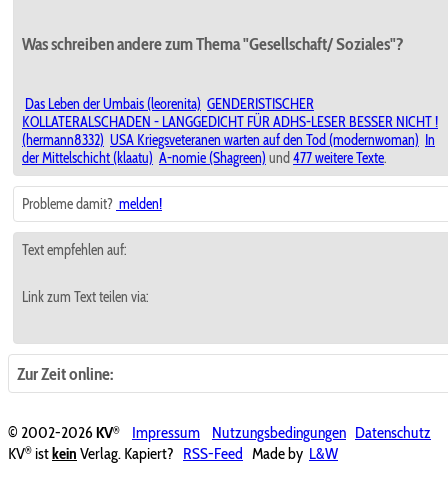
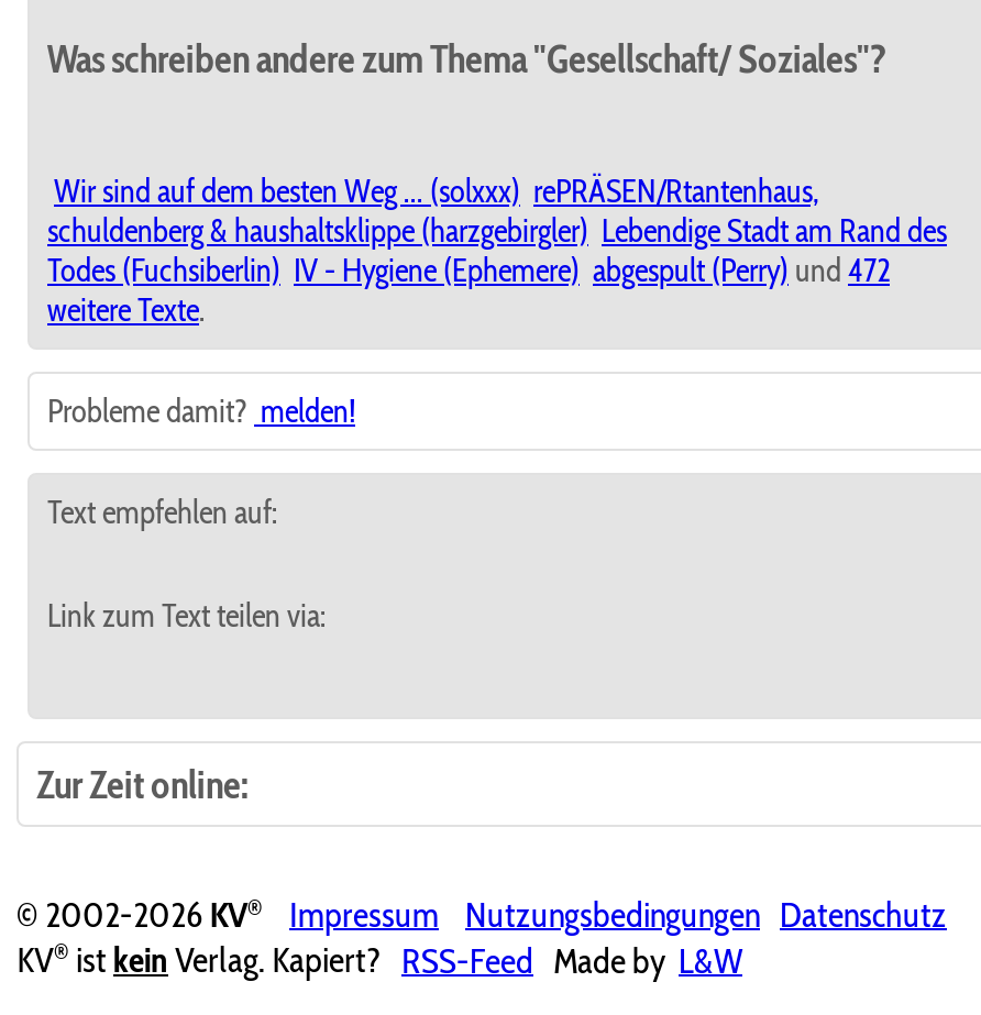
[22,95,438,167] Das Leben der Umbais (leorenita) GENDERISTISCHER | KOLLATERALSCHADEN - LANGGEDICHT FÜR ADHS-LESER BESSER NICHT ! | (hermann8332) USA Kriegsveteranen warten auf den Tod (modernwoman) In | der Mittelschicht (klaatu) A-nomie (Shagreen) und 477 weitere Texte. -> [47,172,947,330] Wir sind auf dem besten Weg ... (solxxx) rePRÄSEN/Rtantenhaus, | schuldenberg & haushaltsklippe (harzgebirgler) Lebendige Stadt am Rand des | Todes (Fuchsiberlin) IV - Hygiene (Ephemere) abgespult (Perry) und 472 | weitere Texte.

